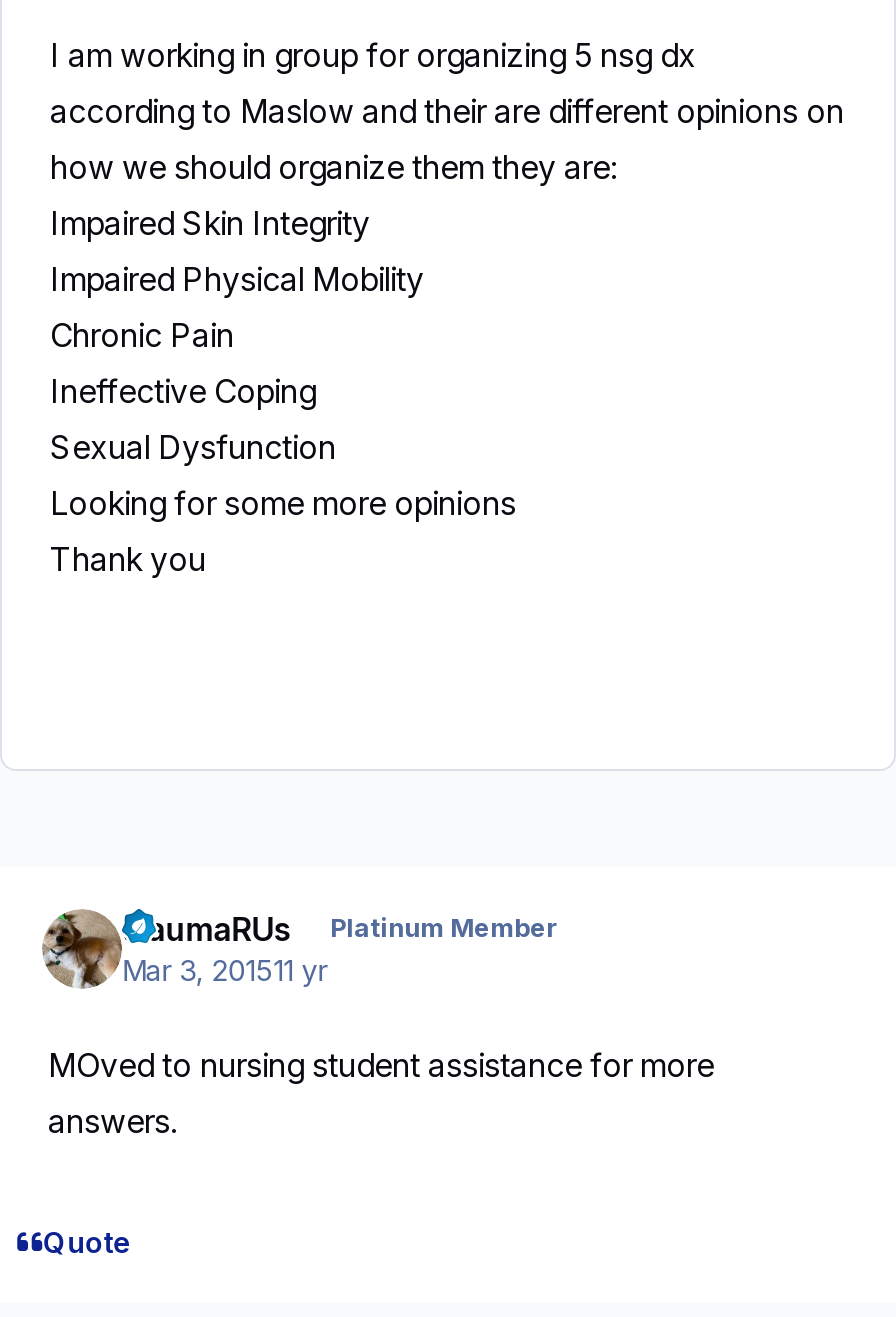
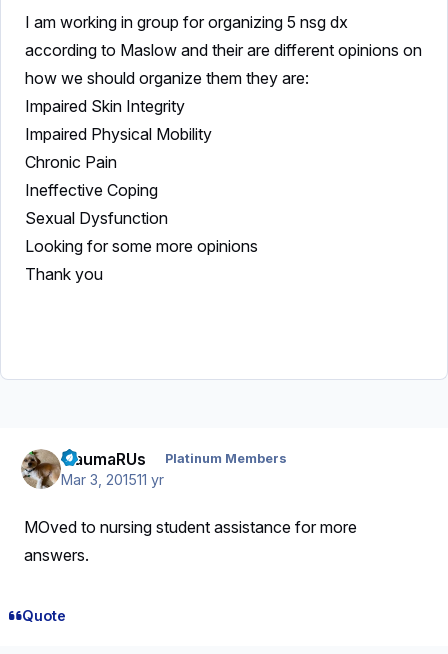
[330,914,558,944] Platinum Member -> [165,451,287,466] Platinum Members

